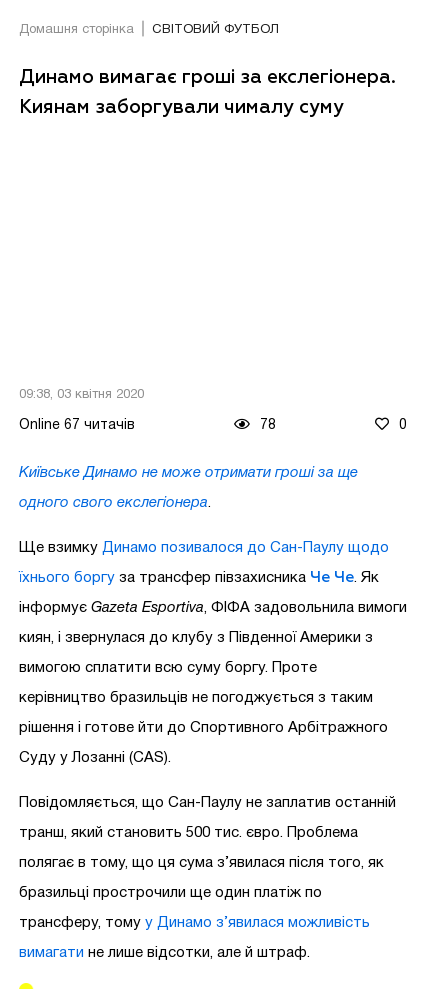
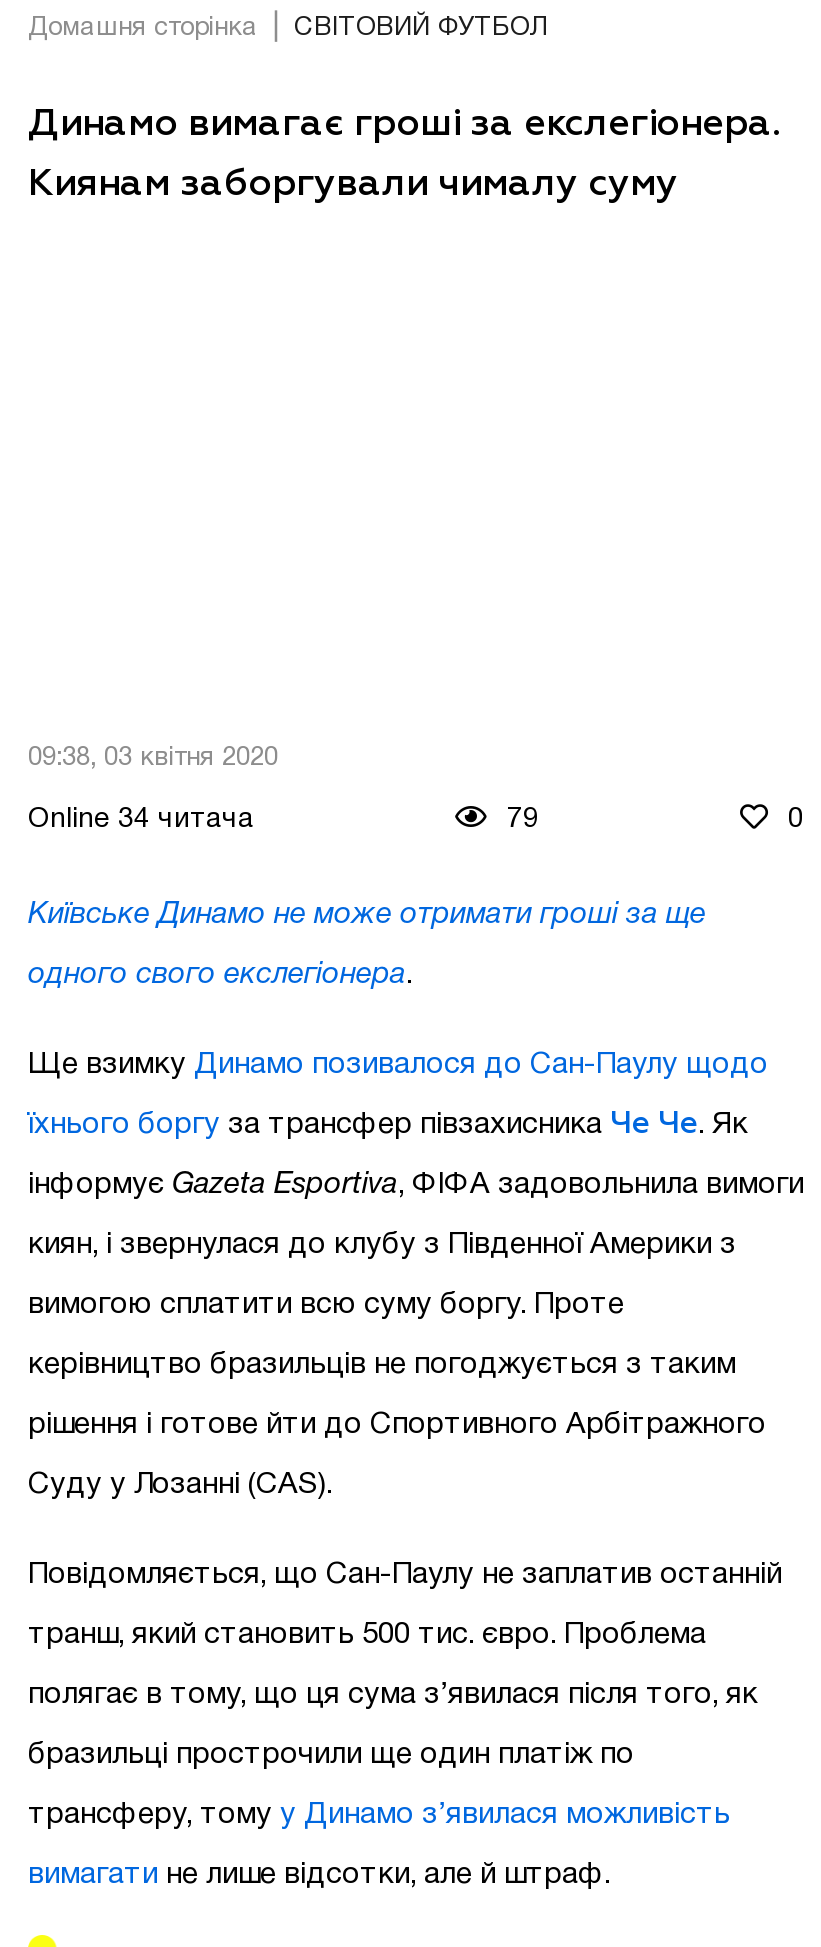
[19,419,135,432] Online 67 читачів -> [28,807,254,833] Online 34 читача
[260,419,276,432] 78 -> [507,807,539,833] 79

